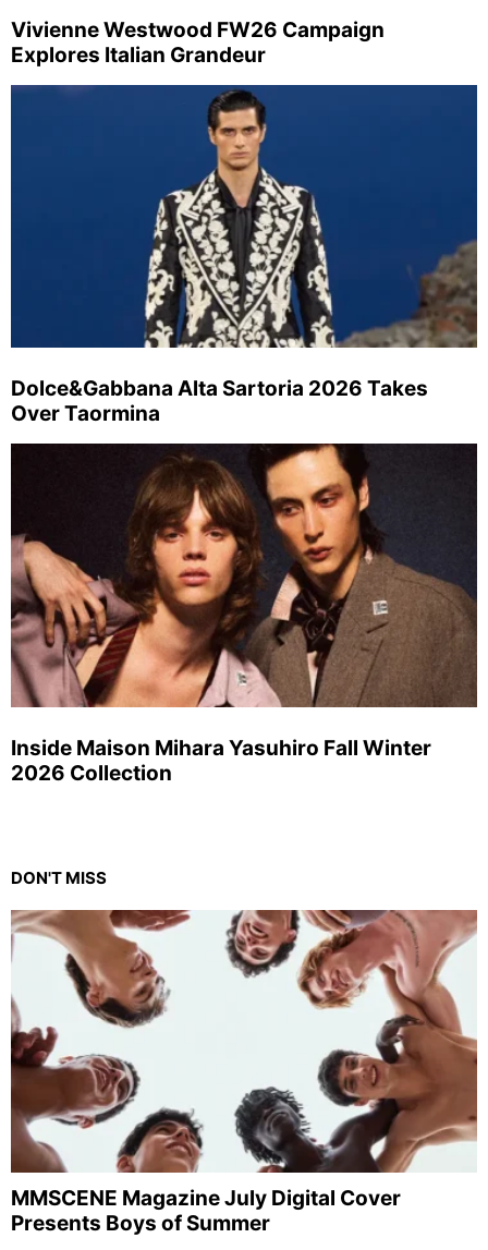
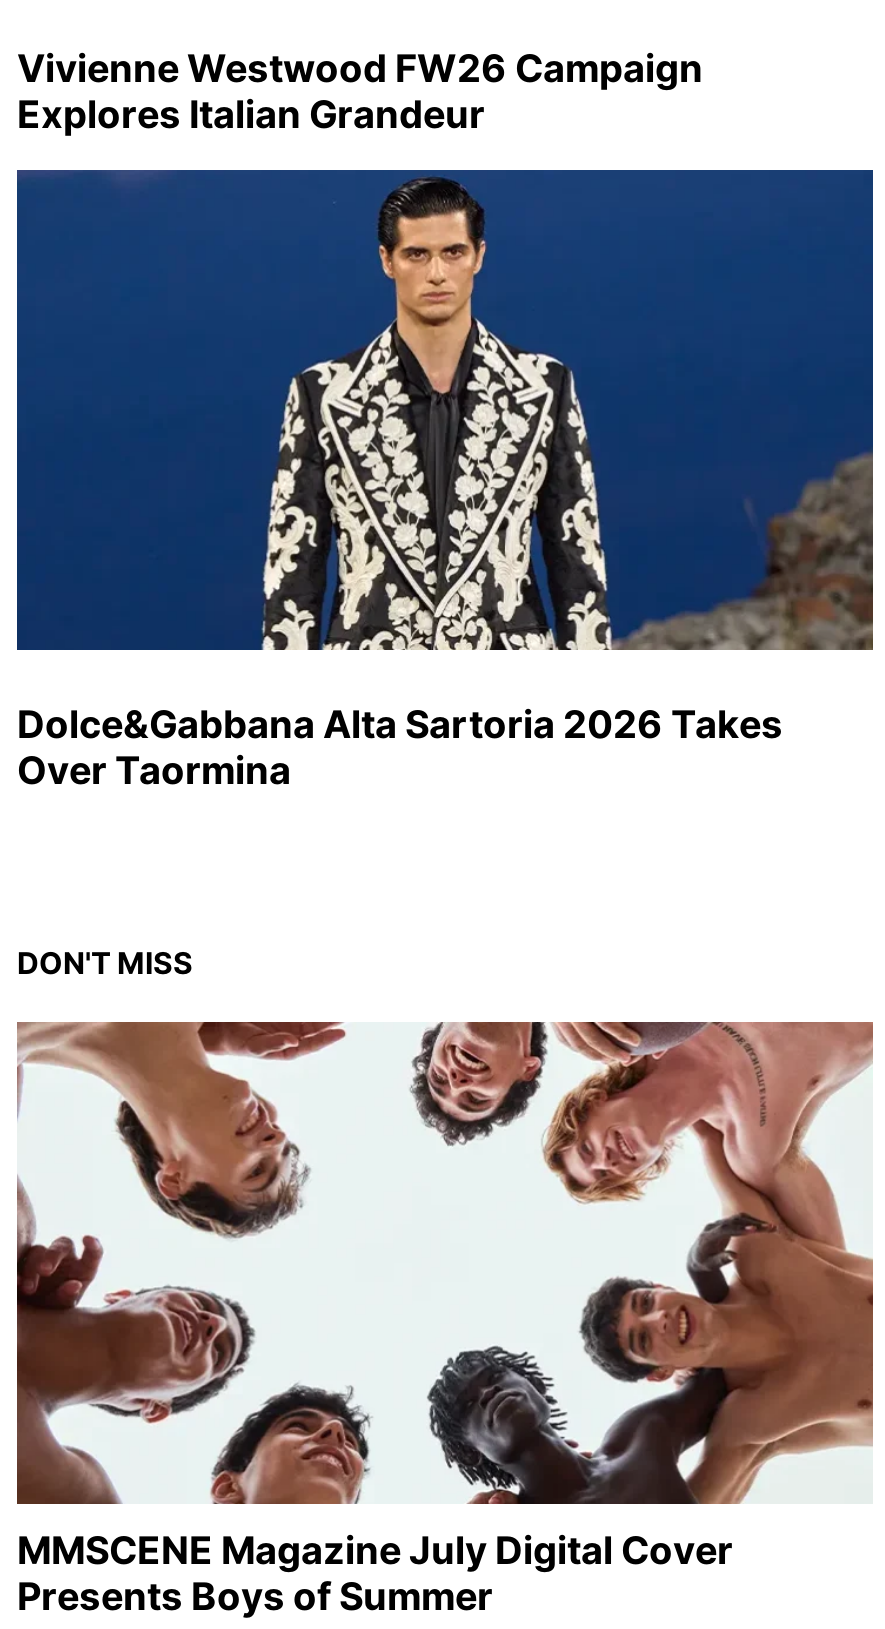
[10,442,477,786] [image] | Inside Maison Mihara Yasuhiro Fall Winter | 2026 Collection -> none

